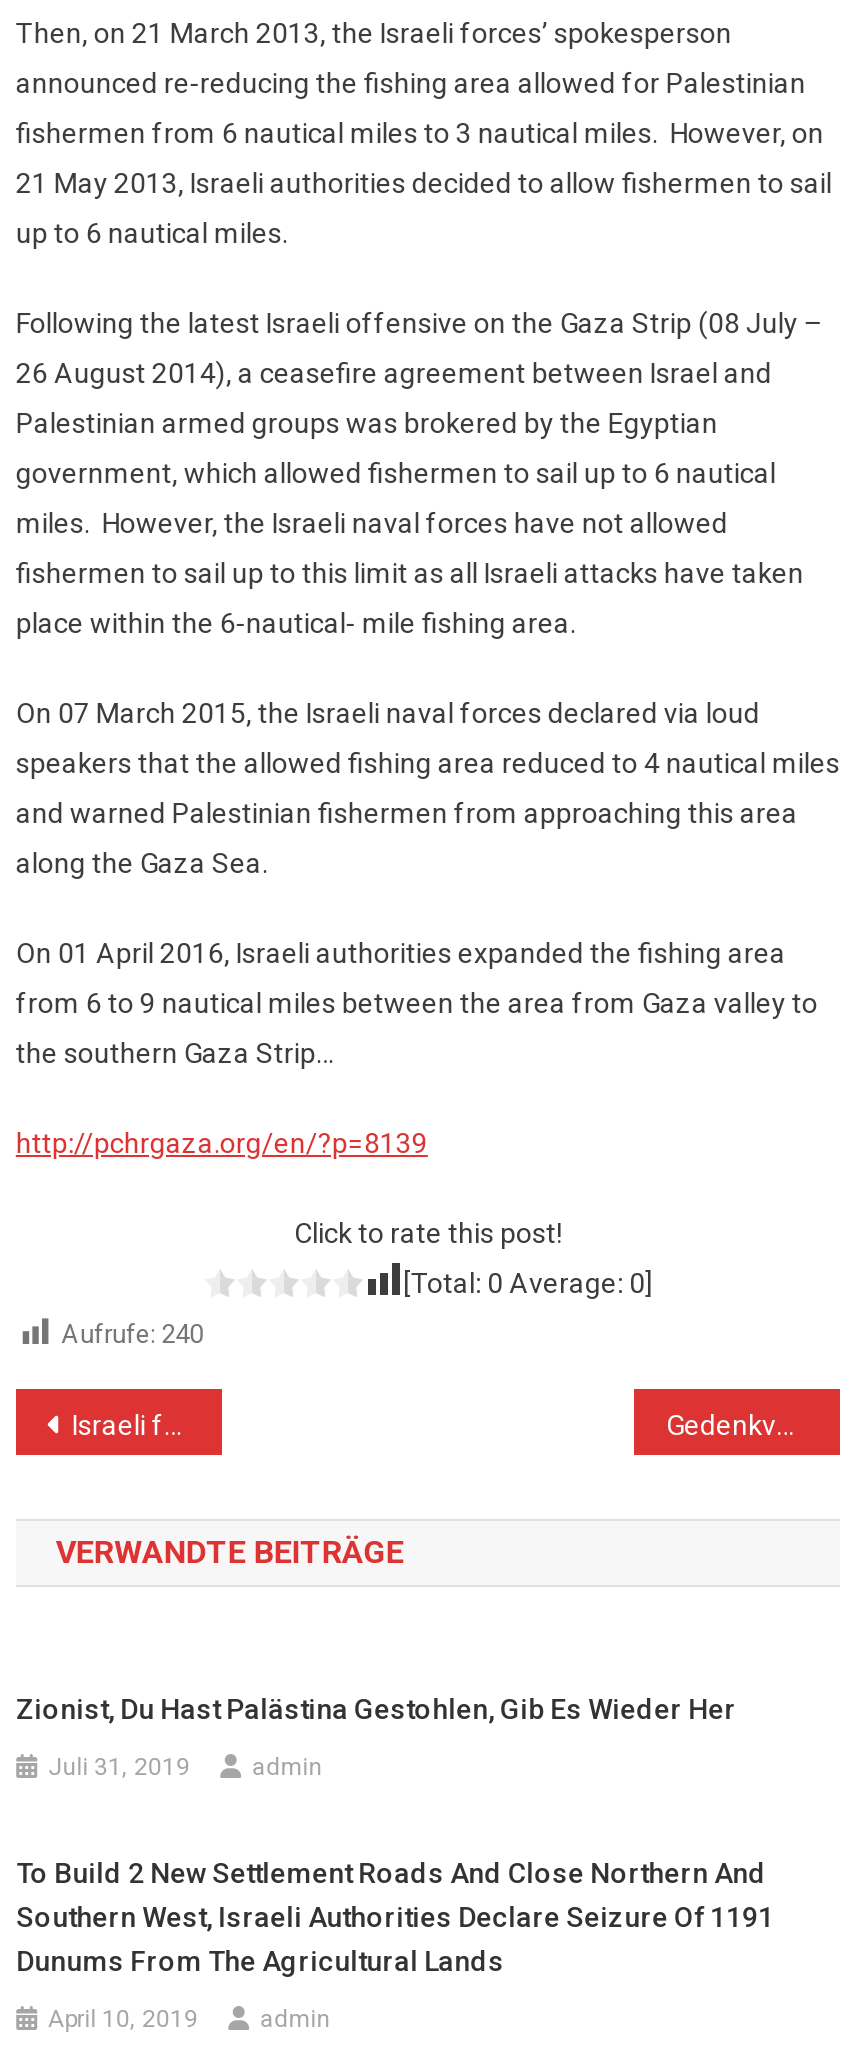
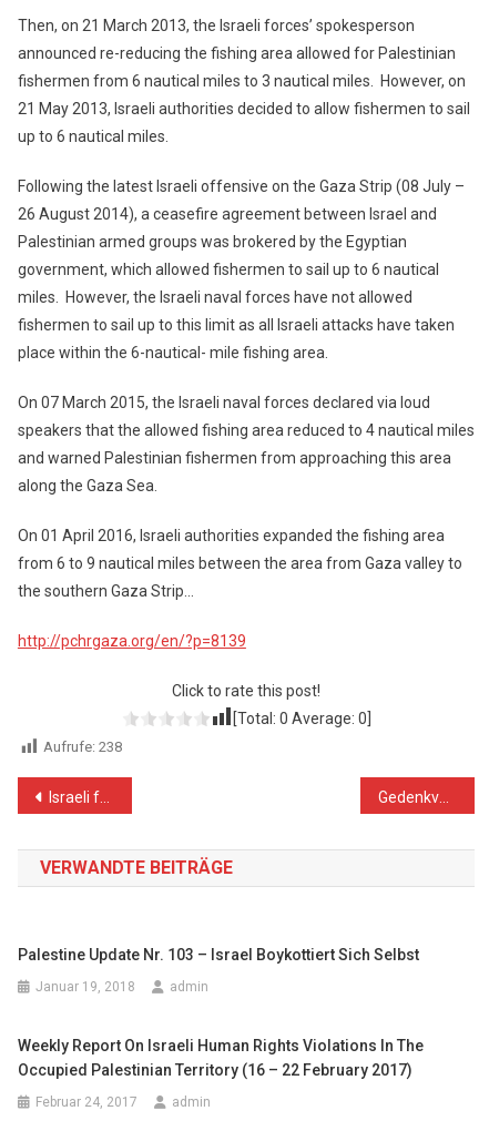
[62,1318,204,1348] Aufrufe: 240 -> [43,739,122,755] Aufrufe: 238
[16,1692,736,1724] Zionist, Du Hast Palästina Gestohlen, Gib Es Wieder Her -> [18,946,419,964] Palestine Update Nr. 103 – Israel Boykottiert Sich Selbst
[48,1752,190,1780] Juli 31, 2019 -> [36,979,135,995] Januar 19, 2018
[16,1856,774,1976] To Build 2 New Settlement Roads And Close Northern And | Southern West, Israeli Authorities Declare Seizure Of 1191 | Dunums From The Agricultural Lands -> [18,1037,424,1079] Weekly Report On Israeli Human Rights Violations In The | Occupied Palestinian Territory (16 – 22 February 2017)
[48,2004,198,2032] April 10, 2019 -> [36,1095,138,1110] Februar 24, 2017

